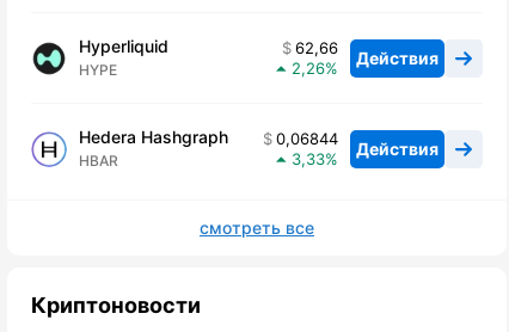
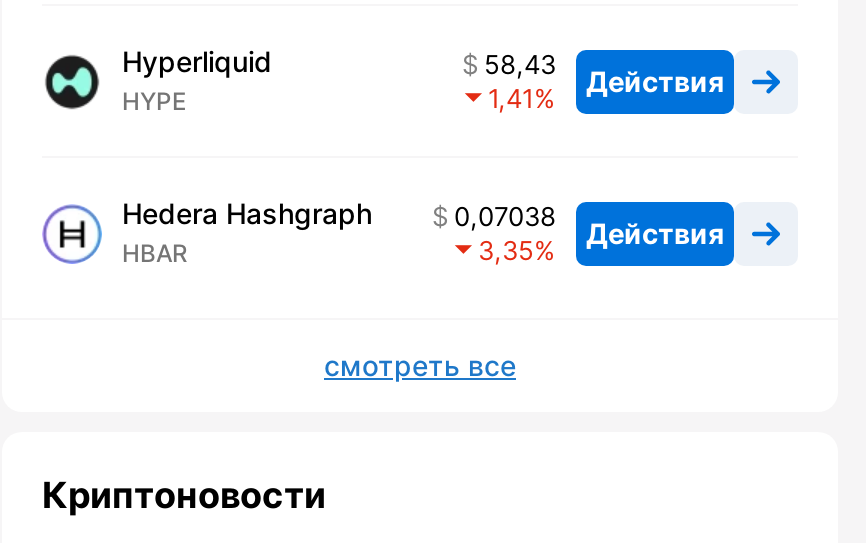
[295,39,439,68] 62,66 Действия -> [484,49,724,98] 58,43 Действия
[292,59,325,78] 2,26 -> [488,83,534,115] 1,41
[276,129,439,159] 0,06844 Действия -> [454,201,724,250] 0,07038 Действия
[292,150,325,169] 3,33 -> [478,235,534,267] 3,35

